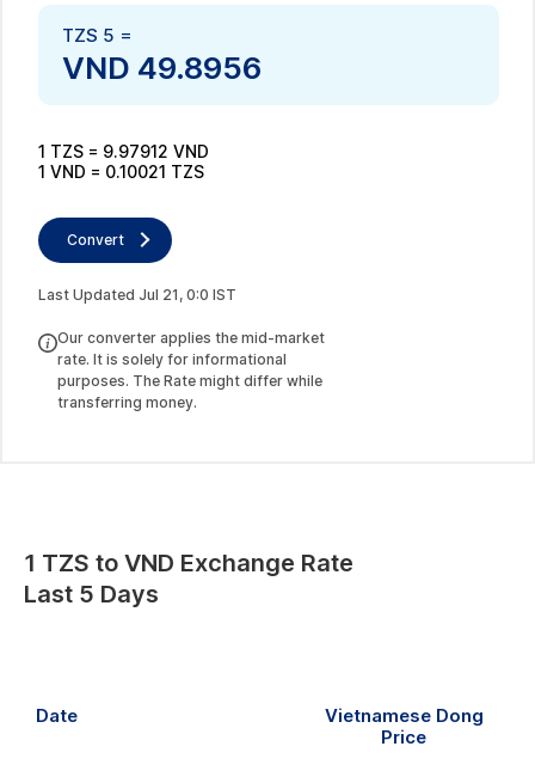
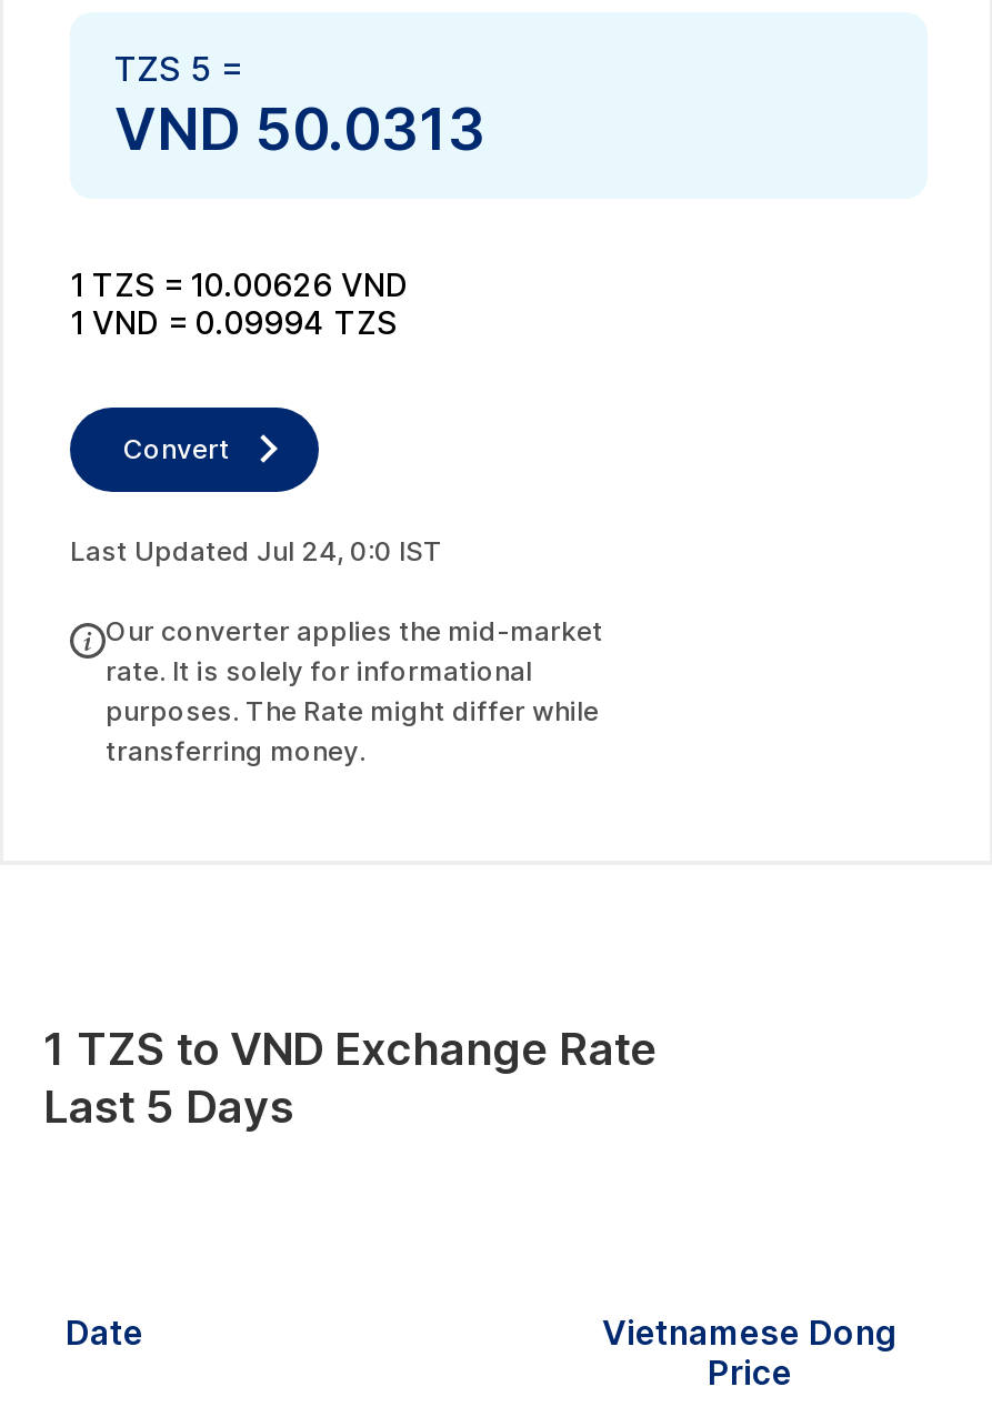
[62,48,262,85] VND 49.8956 -> [114,93,485,162] VND 50.0313
[38,140,209,161] 1 TZS = 9.97912 VND -> [70,264,408,302] 1 TZS = 10.00626 VND
[38,161,204,181] 1 VND = 0.10021 TZS -> [70,302,397,340] 1 VND = 0.09994 TZS
[38,285,236,303] Last Updated Jul 21, 0:0 IST -> [70,533,443,566] Last Updated Jul 24, 0:0 IST

